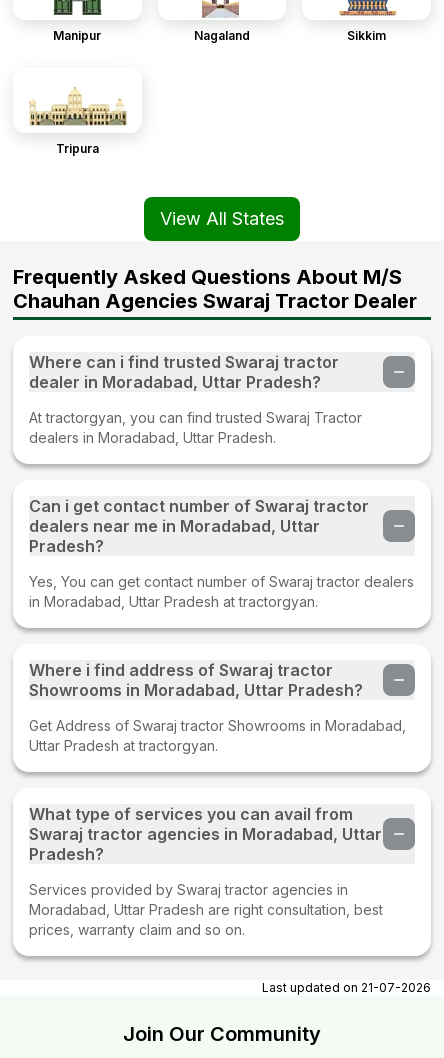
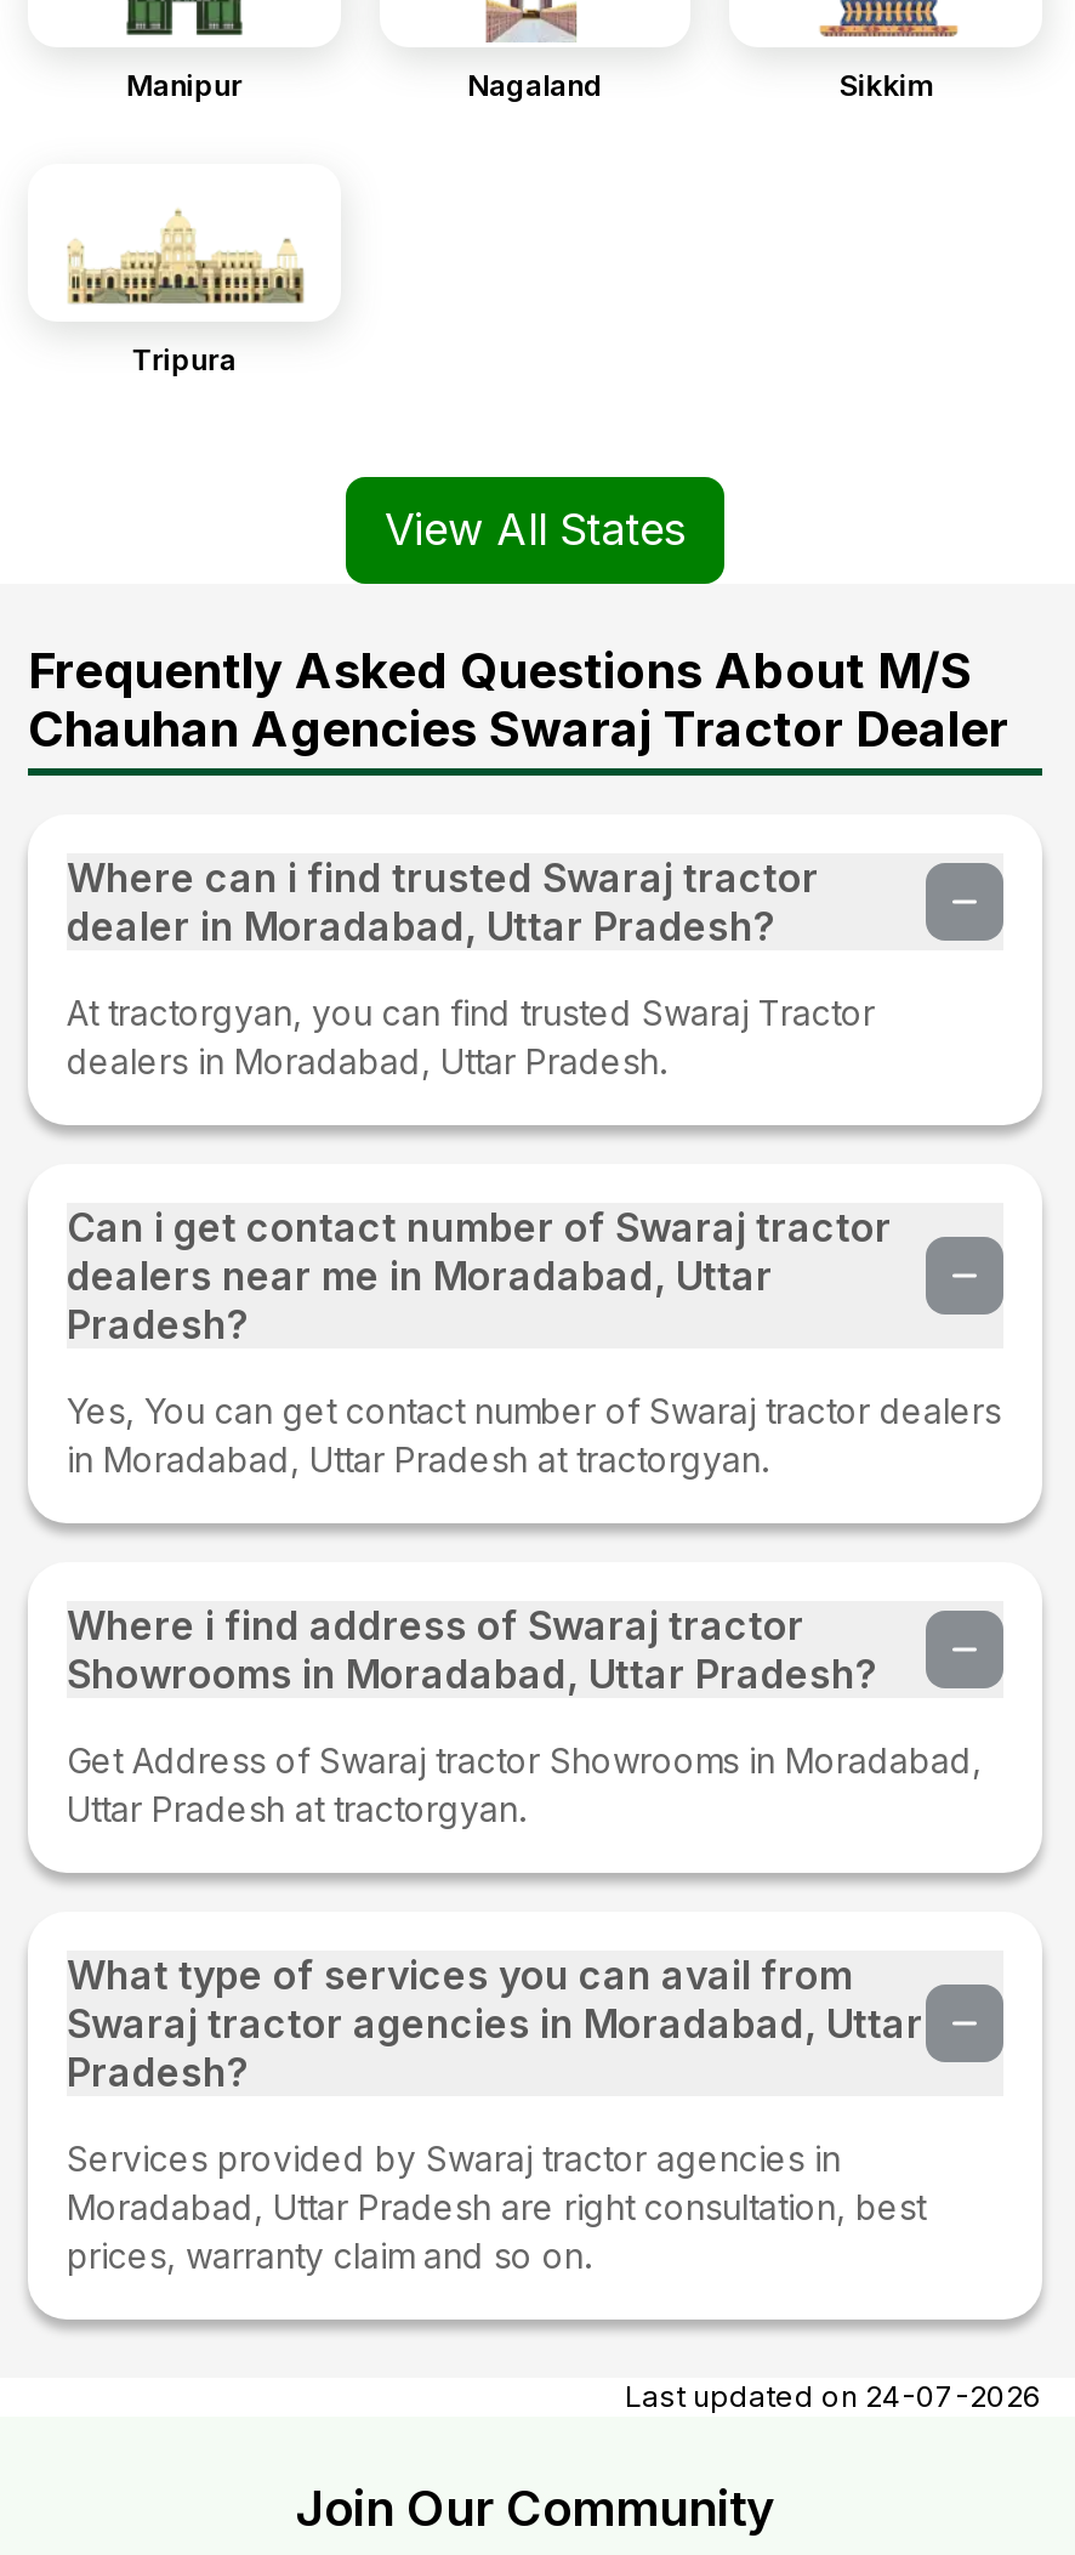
[262,980,431,995] Last updated on 21-07-2026 -> [625,2379,1042,2415] Last updated on 24-07-2026

